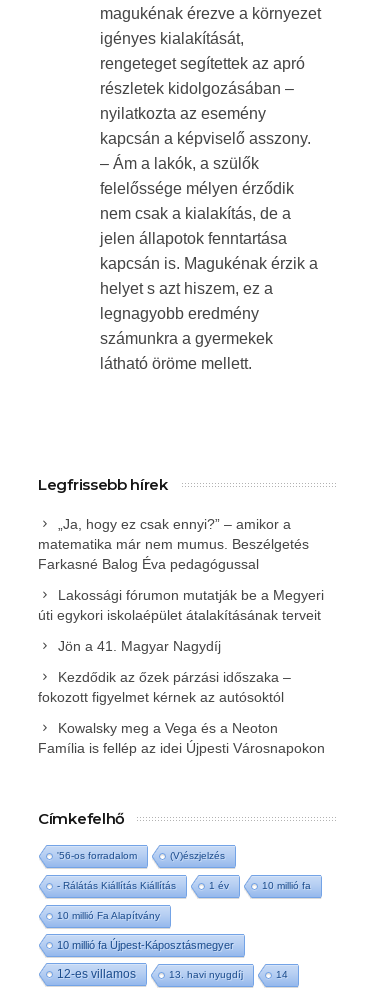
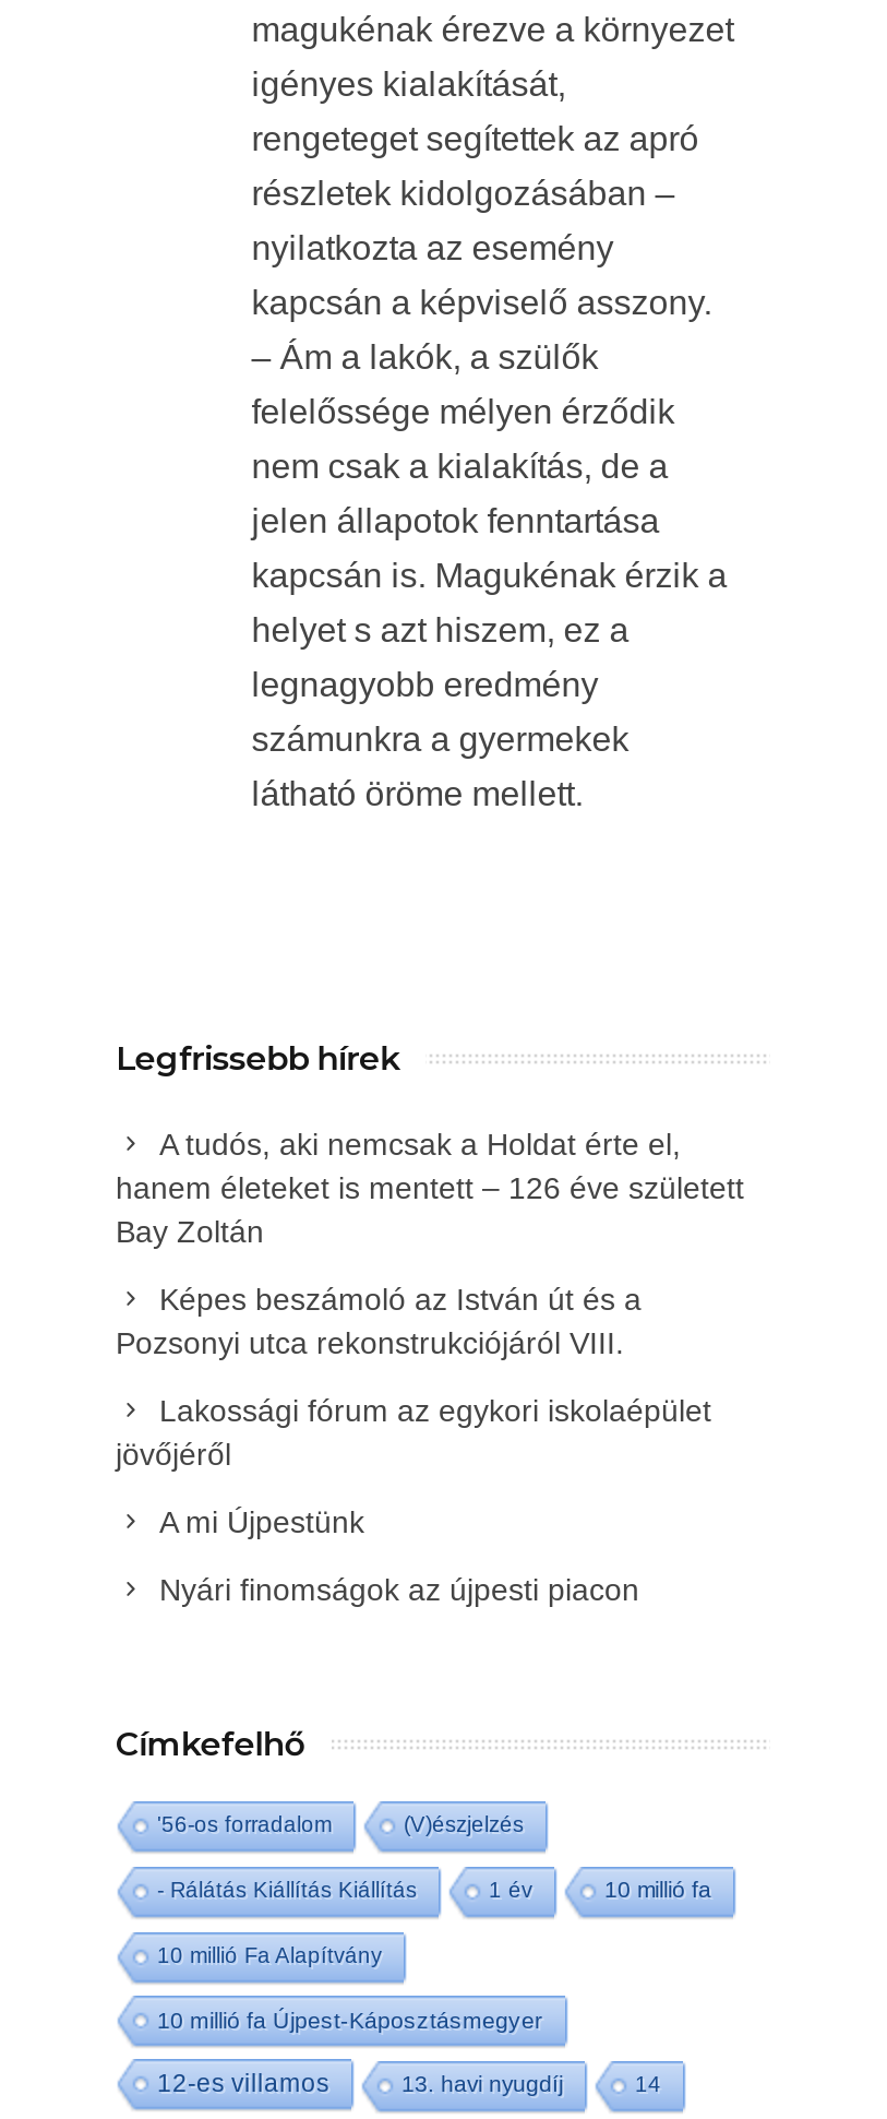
[38,516,309,572] „Ja, hogy ez csak ennyi?” – amikor a | matematika már nem mumus. Beszélgetés | Farkasné Balog Éva pedagógussal -> [116,1127,744,1249] A tudós, aki nemcsak a Holdat érte el, | hanem életeket is mentett – 126 éve született | Bay Zoltán
[38,587,324,623] Lakossági fórumon mutatják be a Megyeri | úti egykori iskolaépület átalakításának terveit -> [116,1282,642,1360] Képes beszámoló az István út és a | Pozsonyi utca rekonstrukciójáról VIII.
[58,638,221,654] Jön a 41. Magyar Nagydíj -> [116,1393,711,1472] Lakossági fórum az egykori iskolaépület | jövőjéről
[38,669,291,705] Kezdődik az őzek párzási időszaka – | fokozott figyelmet kérnek az autósoktól -> [159,1505,364,1540] A mi Újpestünk
[38,720,325,756] Kowalsky meg a Vega és a Neoton | Família is fellép az idei Újpesti Városnapokon -> [159,1572,639,1607] Nyári finomságok az újpesti piacon

